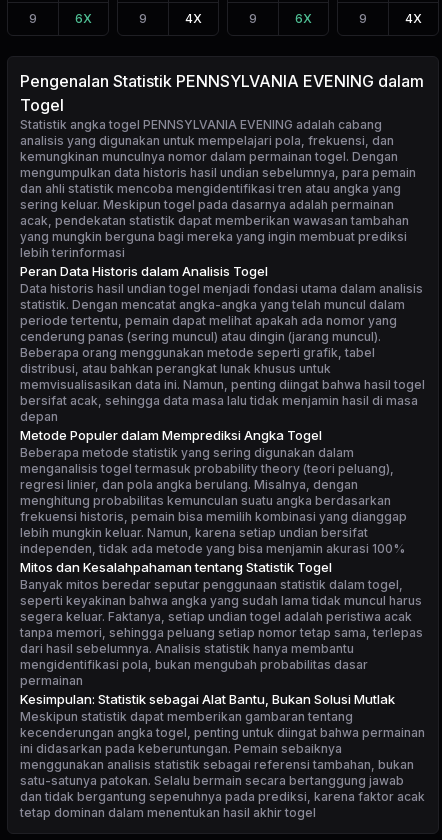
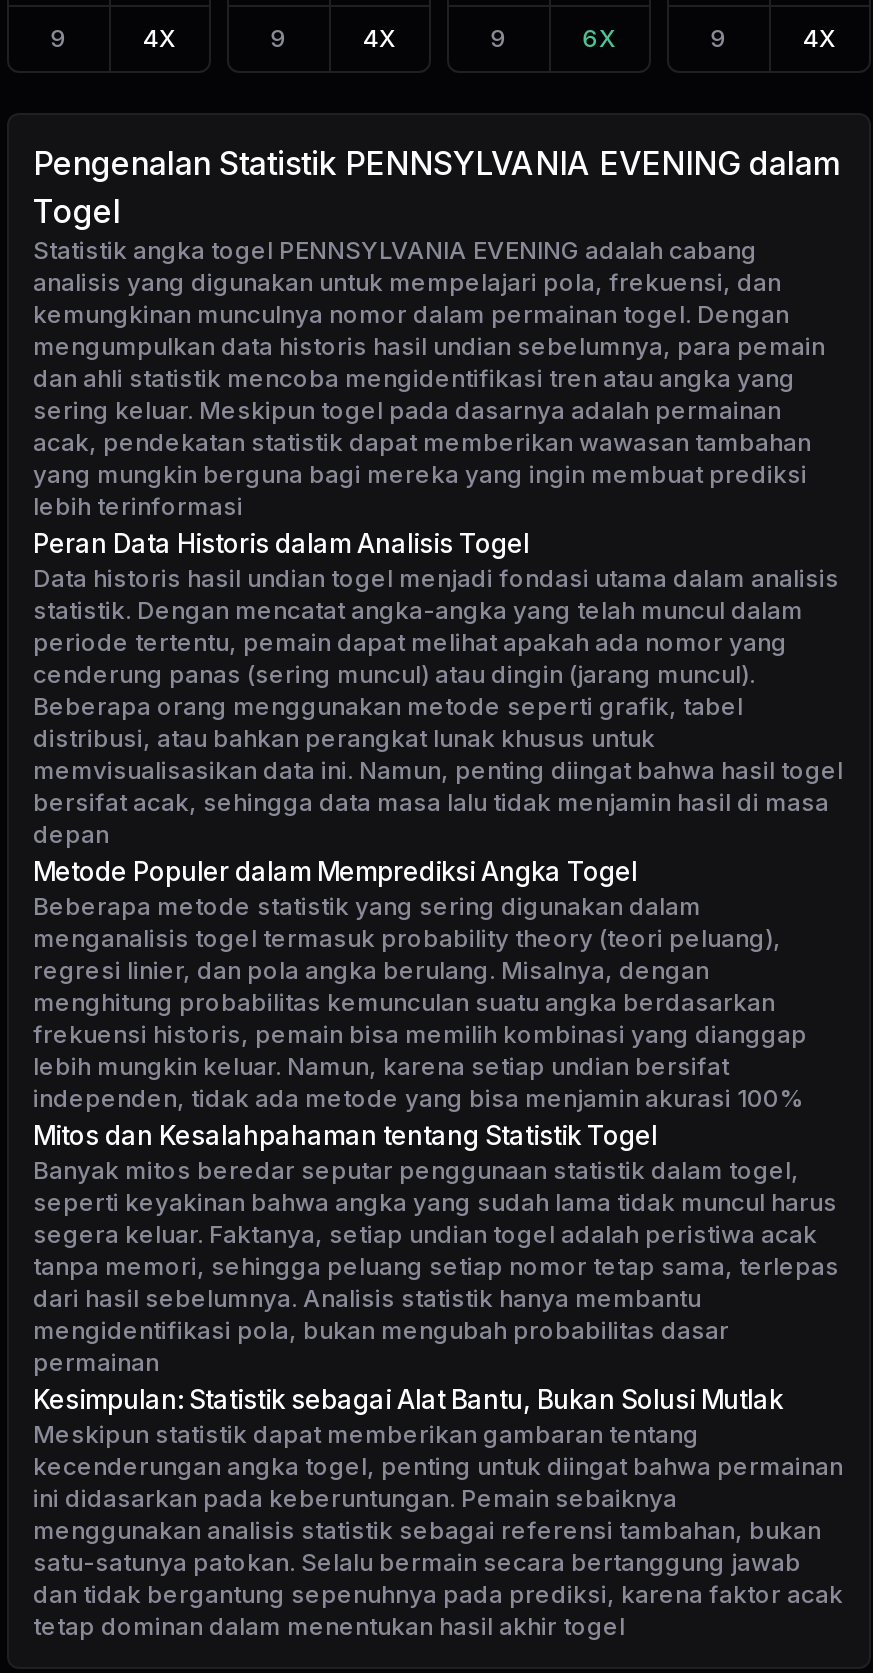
[75,11,92,26] 6X -> [143,23,177,53] 4X

